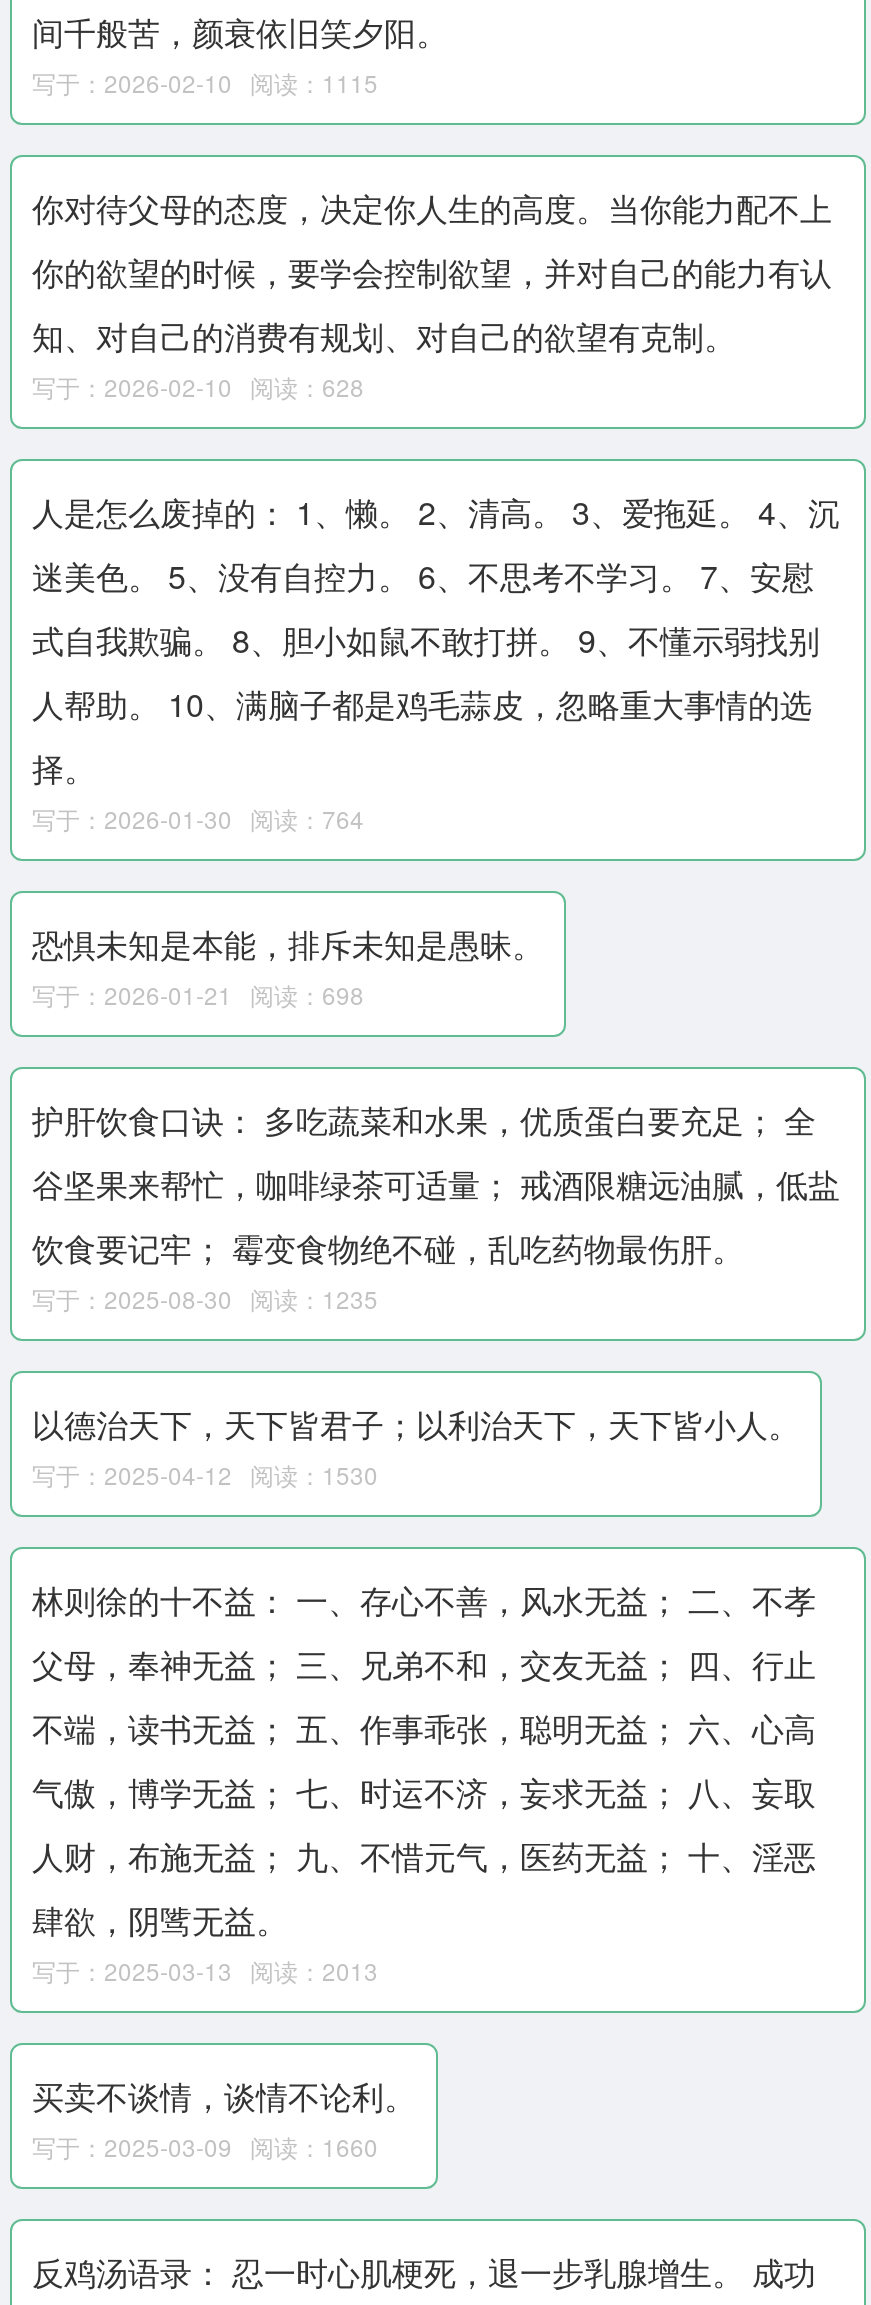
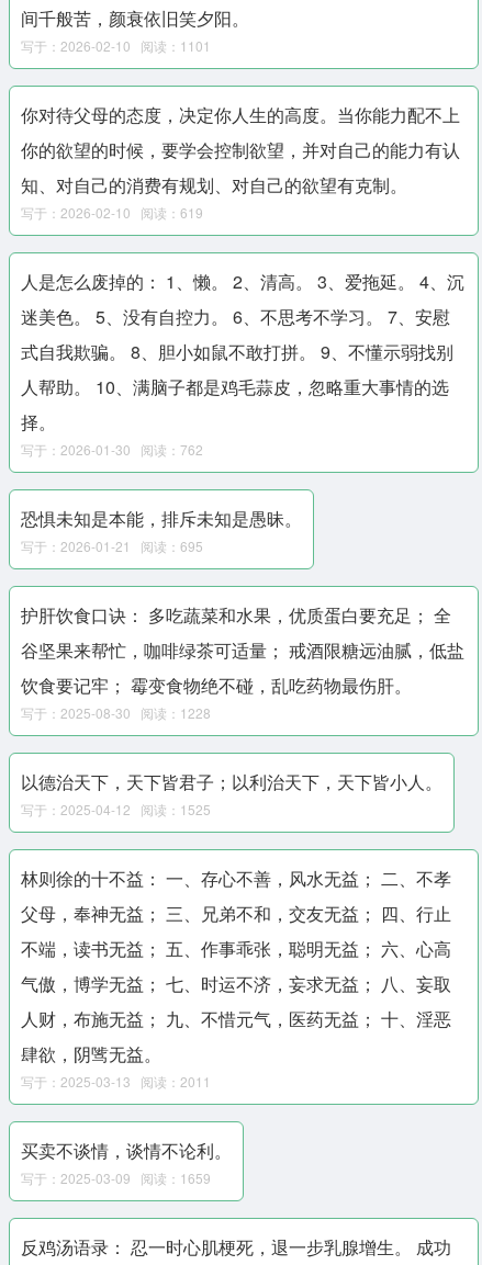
[32,65,378,99] 写于：2026-02-10 阅读：1115 -> [21,36,211,55] 写于：2026-02-10 阅读：1101
[32,369,364,403] 写于：2026-02-10 阅读：628 -> [21,203,203,222] 写于：2026-02-10 阅读：619
[32,801,364,835] 写于：2026-01-30 阅读：764 -> [21,440,203,459] 写于：2026-01-30 阅读：762
[32,977,364,1011] 写于：2026-01-21 阅读：698 -> [21,537,203,555] 写于：2026-01-21 阅读：695
[32,1281,378,1315] 写于：2025-08-30 阅读：1235 -> [21,703,211,722] 写于：2025-08-30 阅读：1228
[32,1457,378,1491] 写于：2025-04-12 阅读：1530 -> [21,800,211,818] 写于：2025-04-12 阅读：1525
[32,1953,378,1987] 写于：2025-03-13 阅读：2013 -> [21,1072,211,1091] 写于：2025-03-13 阅读：2011
[32,2129,378,2163] 写于：2025-03-09 阅读：1660 -> [21,1168,211,1187] 写于：2025-03-09 阅读：1659

